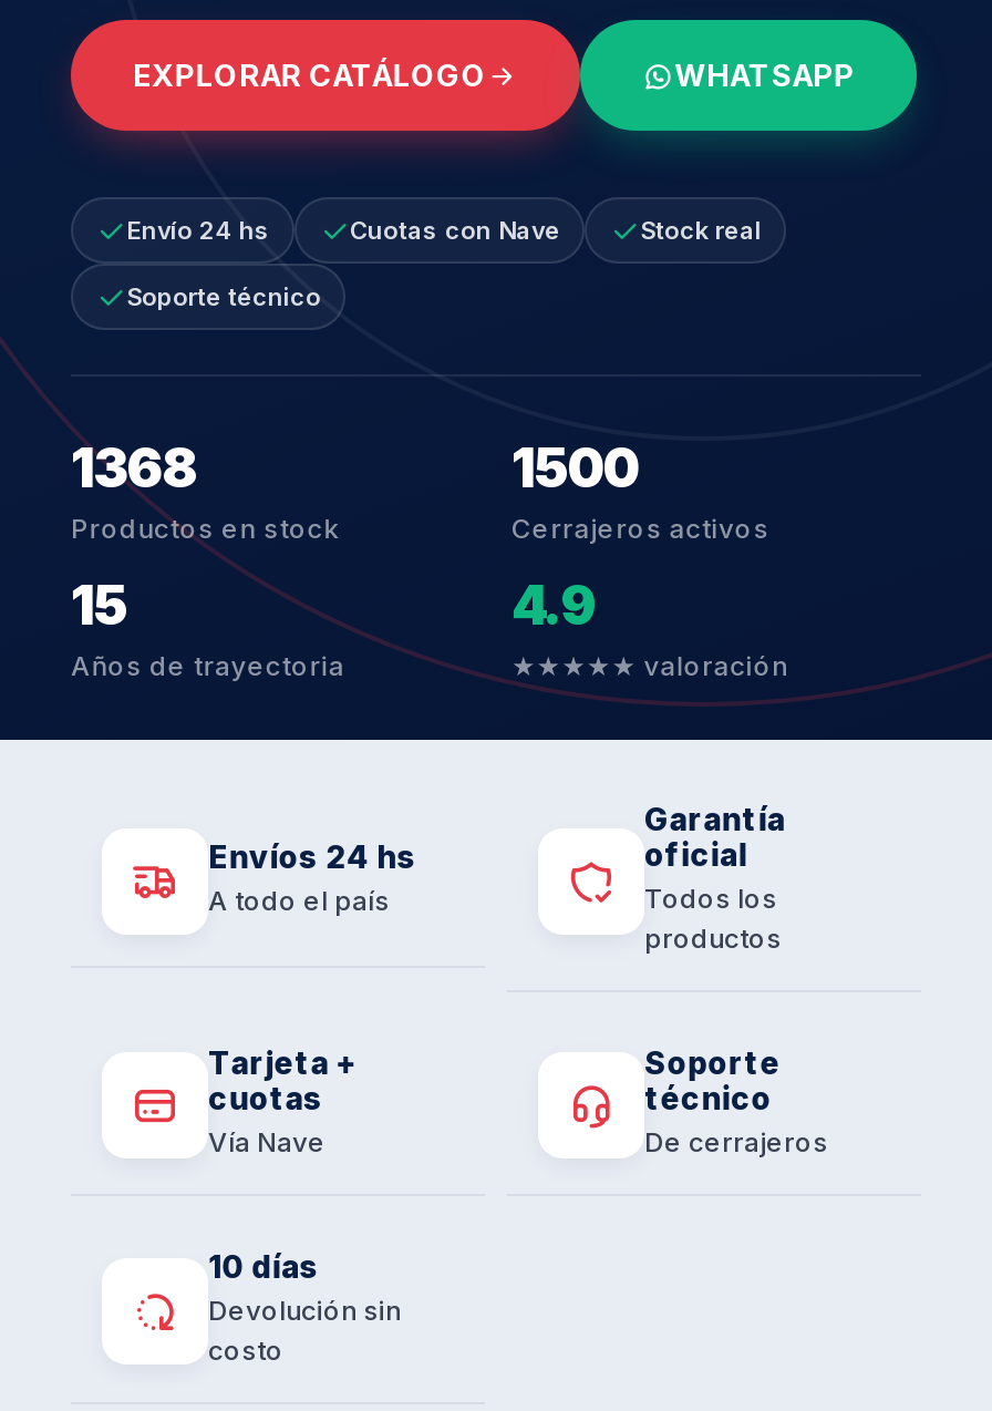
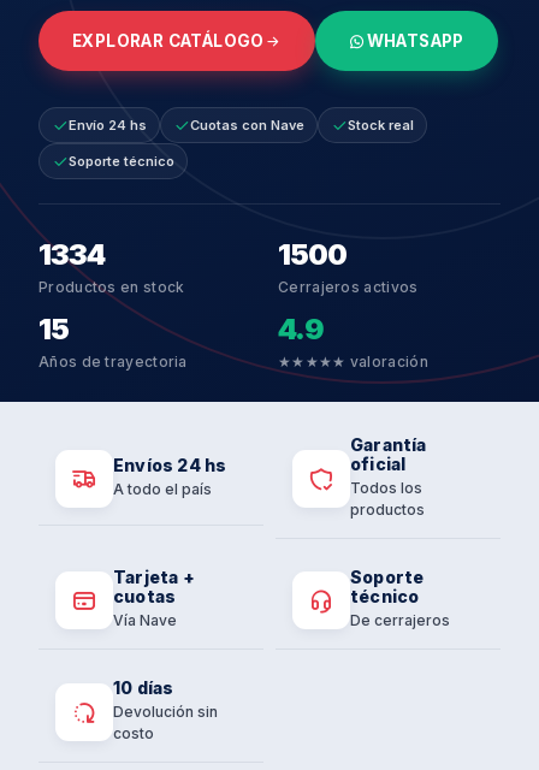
[71,436,197,501] 1368 -> [38,237,105,272] 1334

